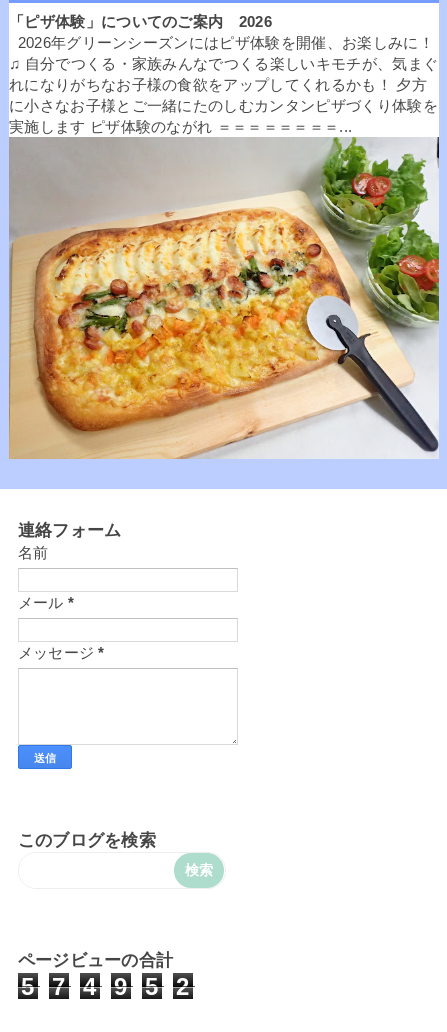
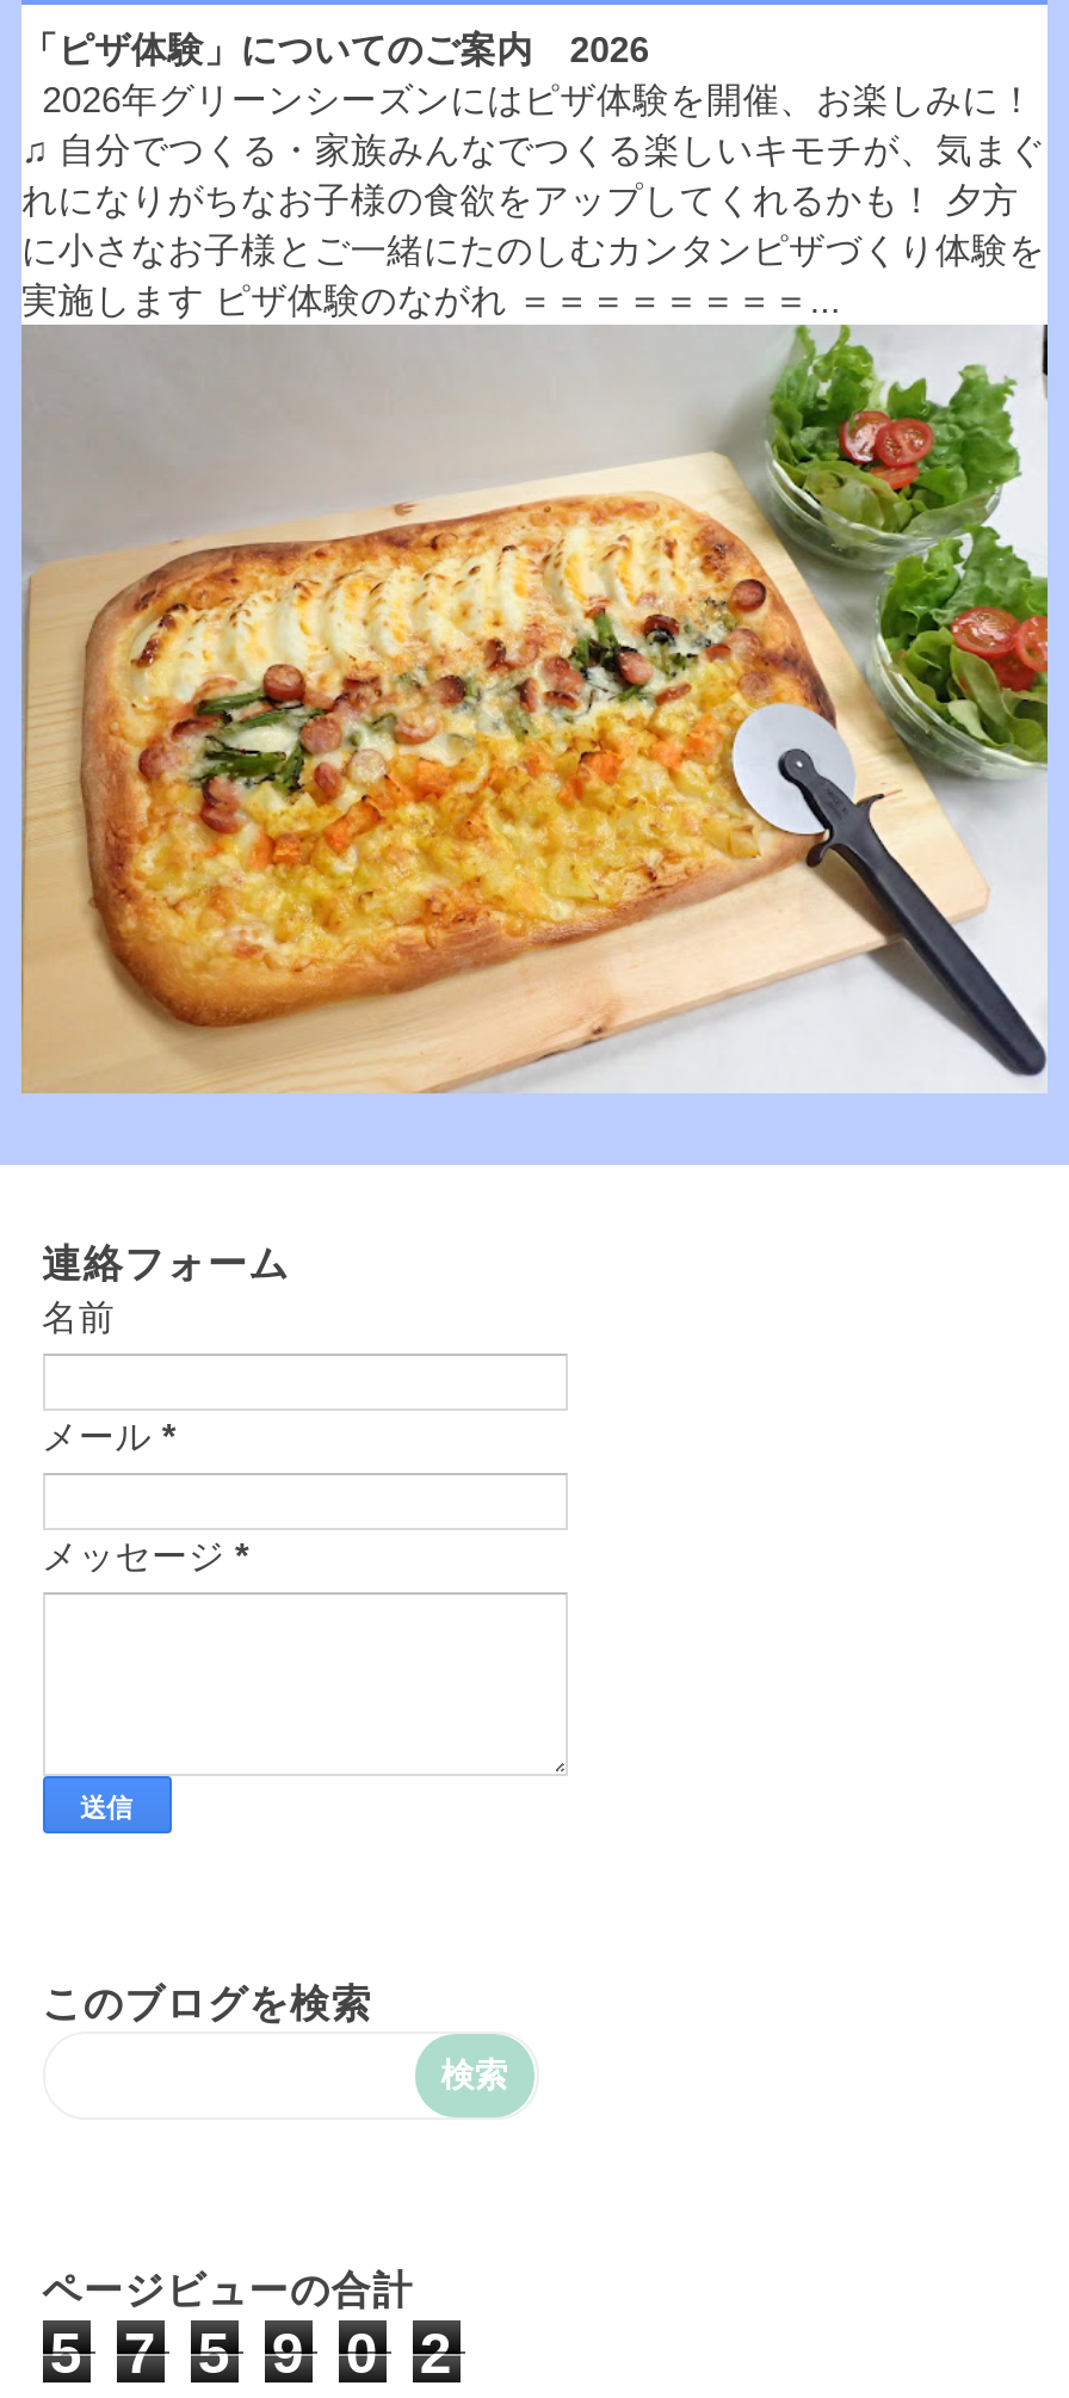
[83,973,96,1000] 4 -> [198,2321,230,2386] 5
[145,973,158,1000] 5 -> [346,2321,377,2386] 0

